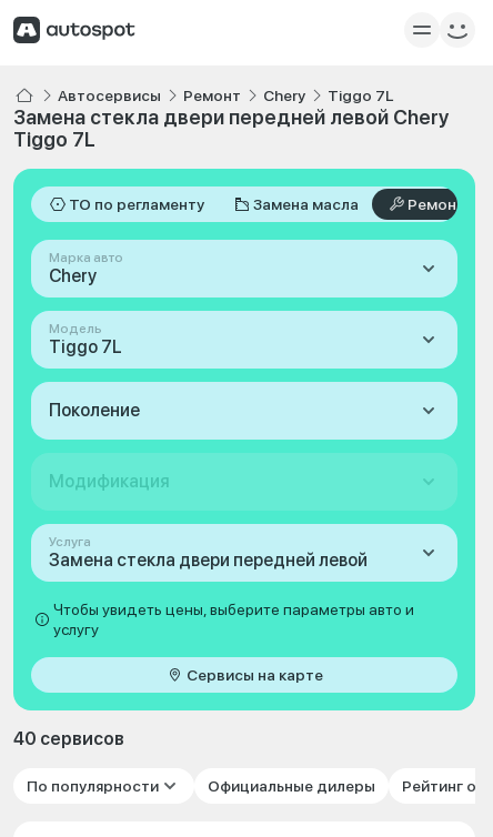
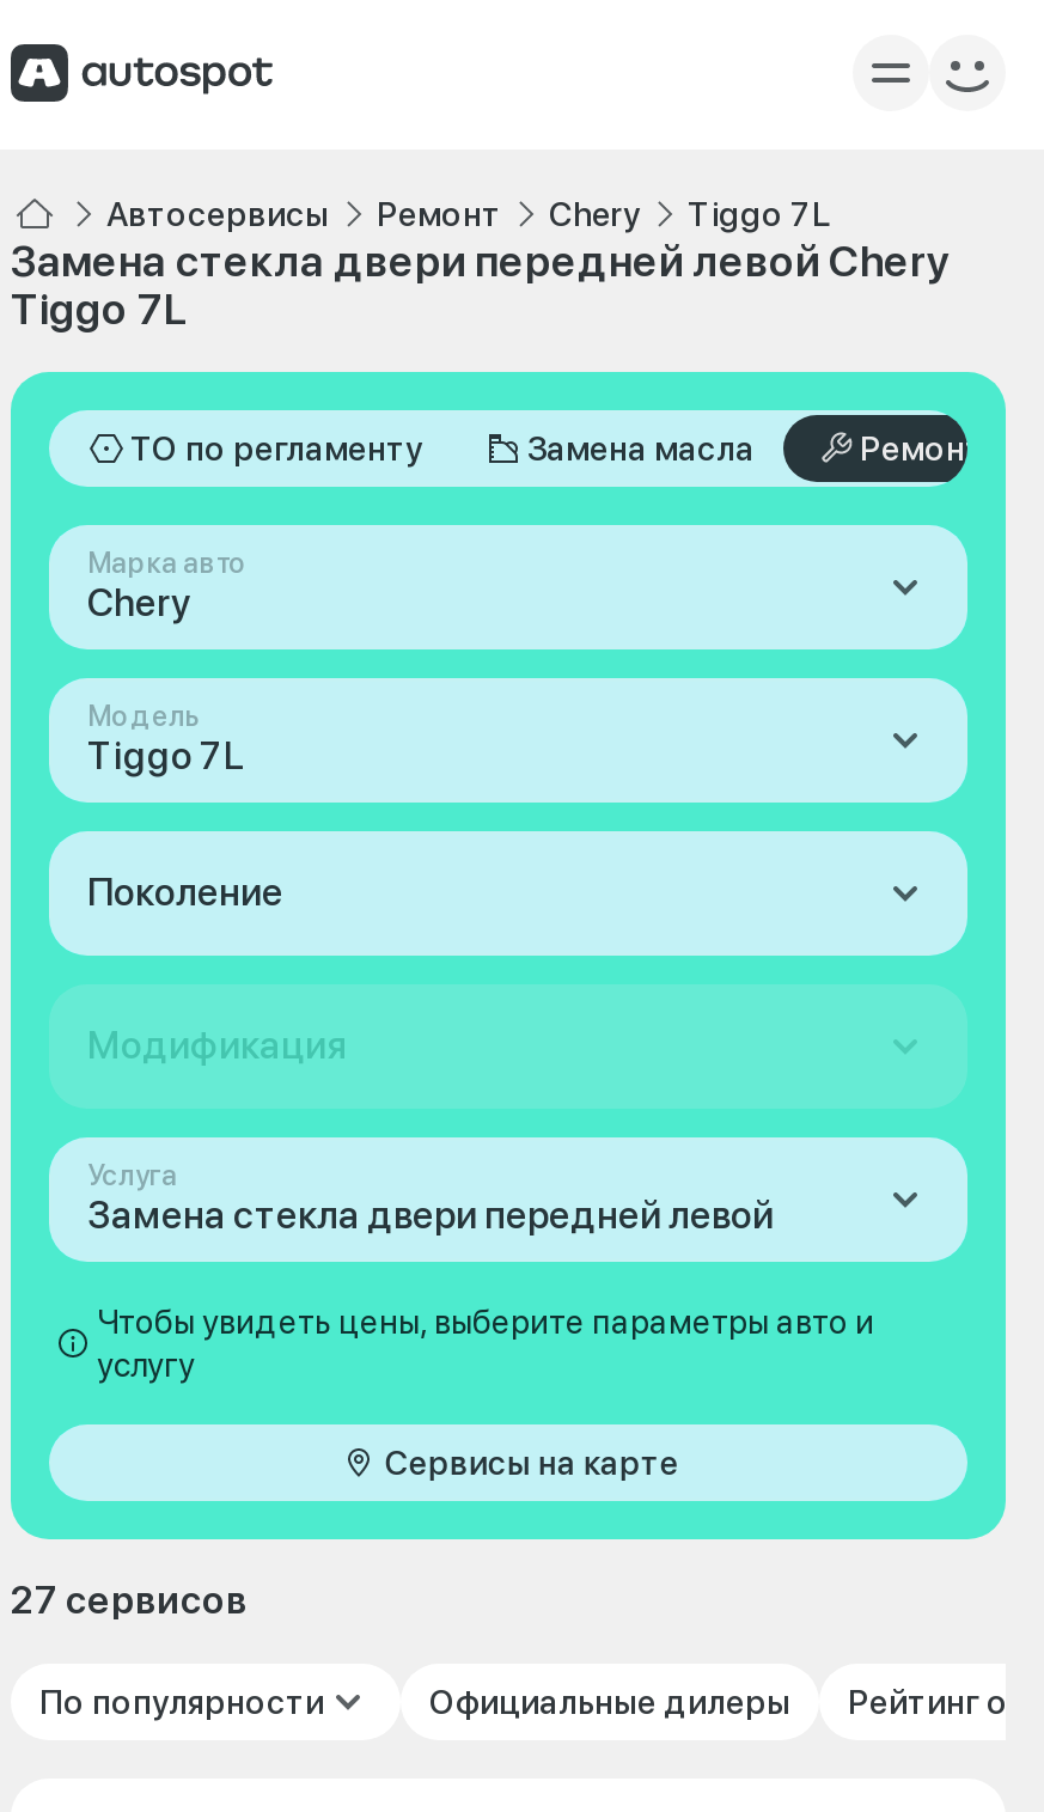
[13,728,124,749] 40 сервисов -> [11,1578,248,1623] 27 сервисов

